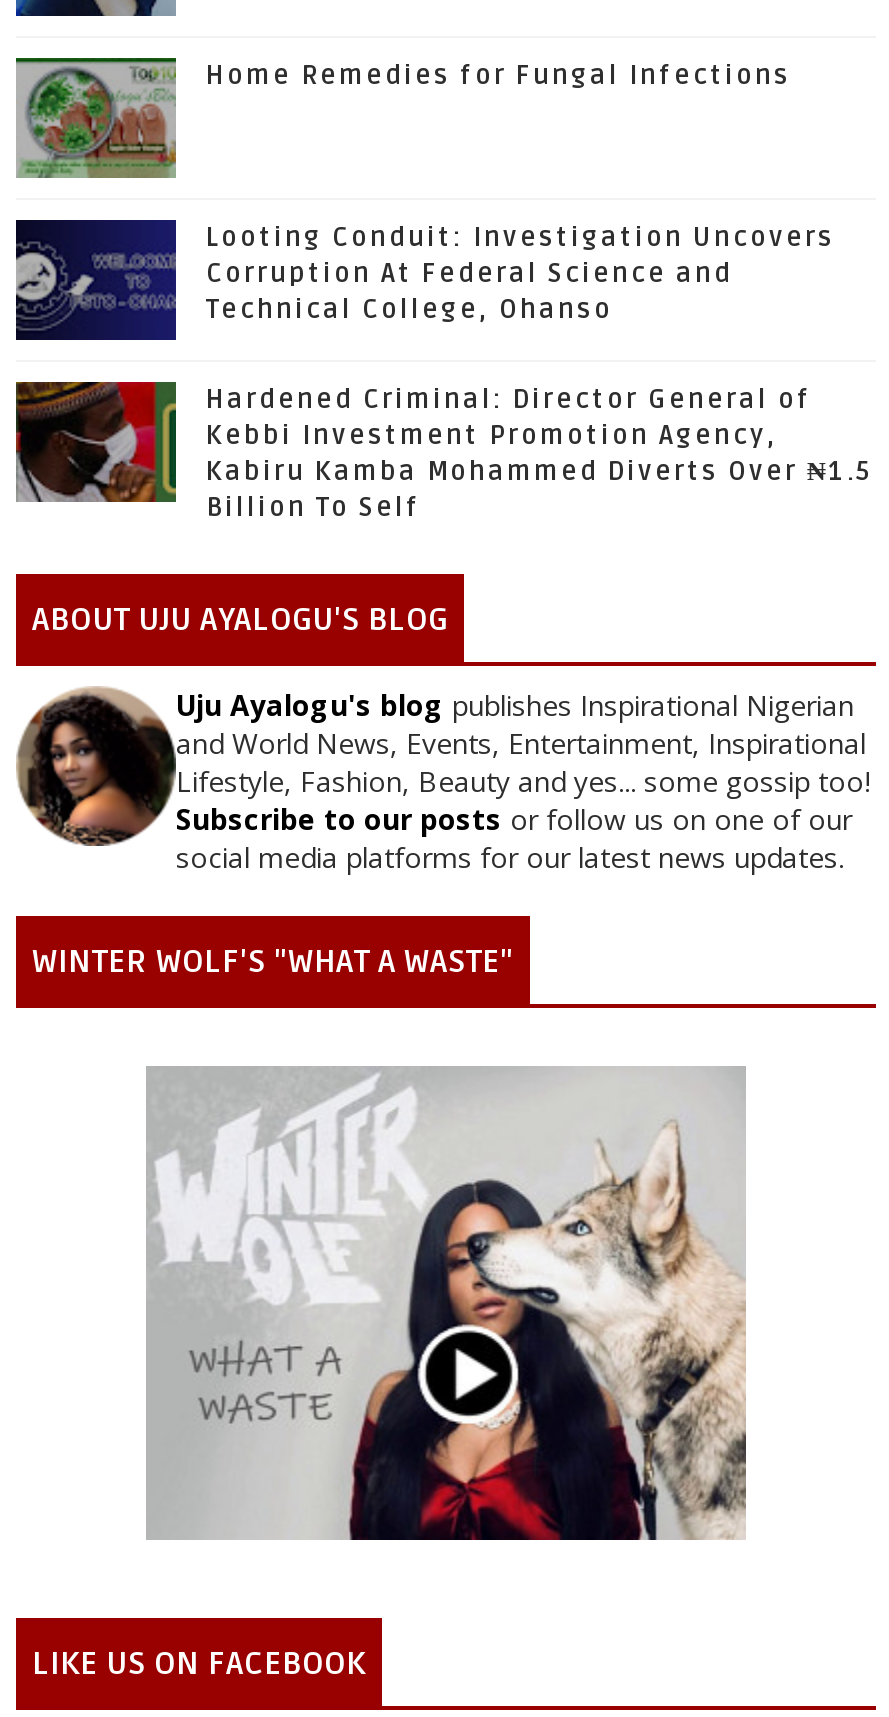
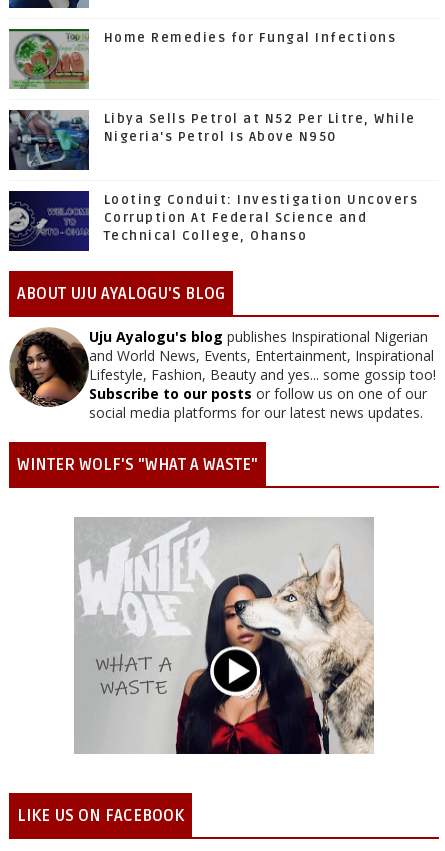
none -> [9,110,416,170] [image] | Libya Sells Petrol at N52 Per Litre, While | Nigeria's Petrol Is Above N950
moved [12,222,835,338] -> [7,192,418,250]: [image] | Looting Conduit: Investigation Uncovers | Corruption At Federal Science and | Technical College, Ohanso
[16,380,873,534] [image] | Hardened Criminal: Director General of | Kebbi Investment Promotion Agency, | Kabiru Kamba Mohammed Diverts Over ₦1.5 | Billion To Self -> none

